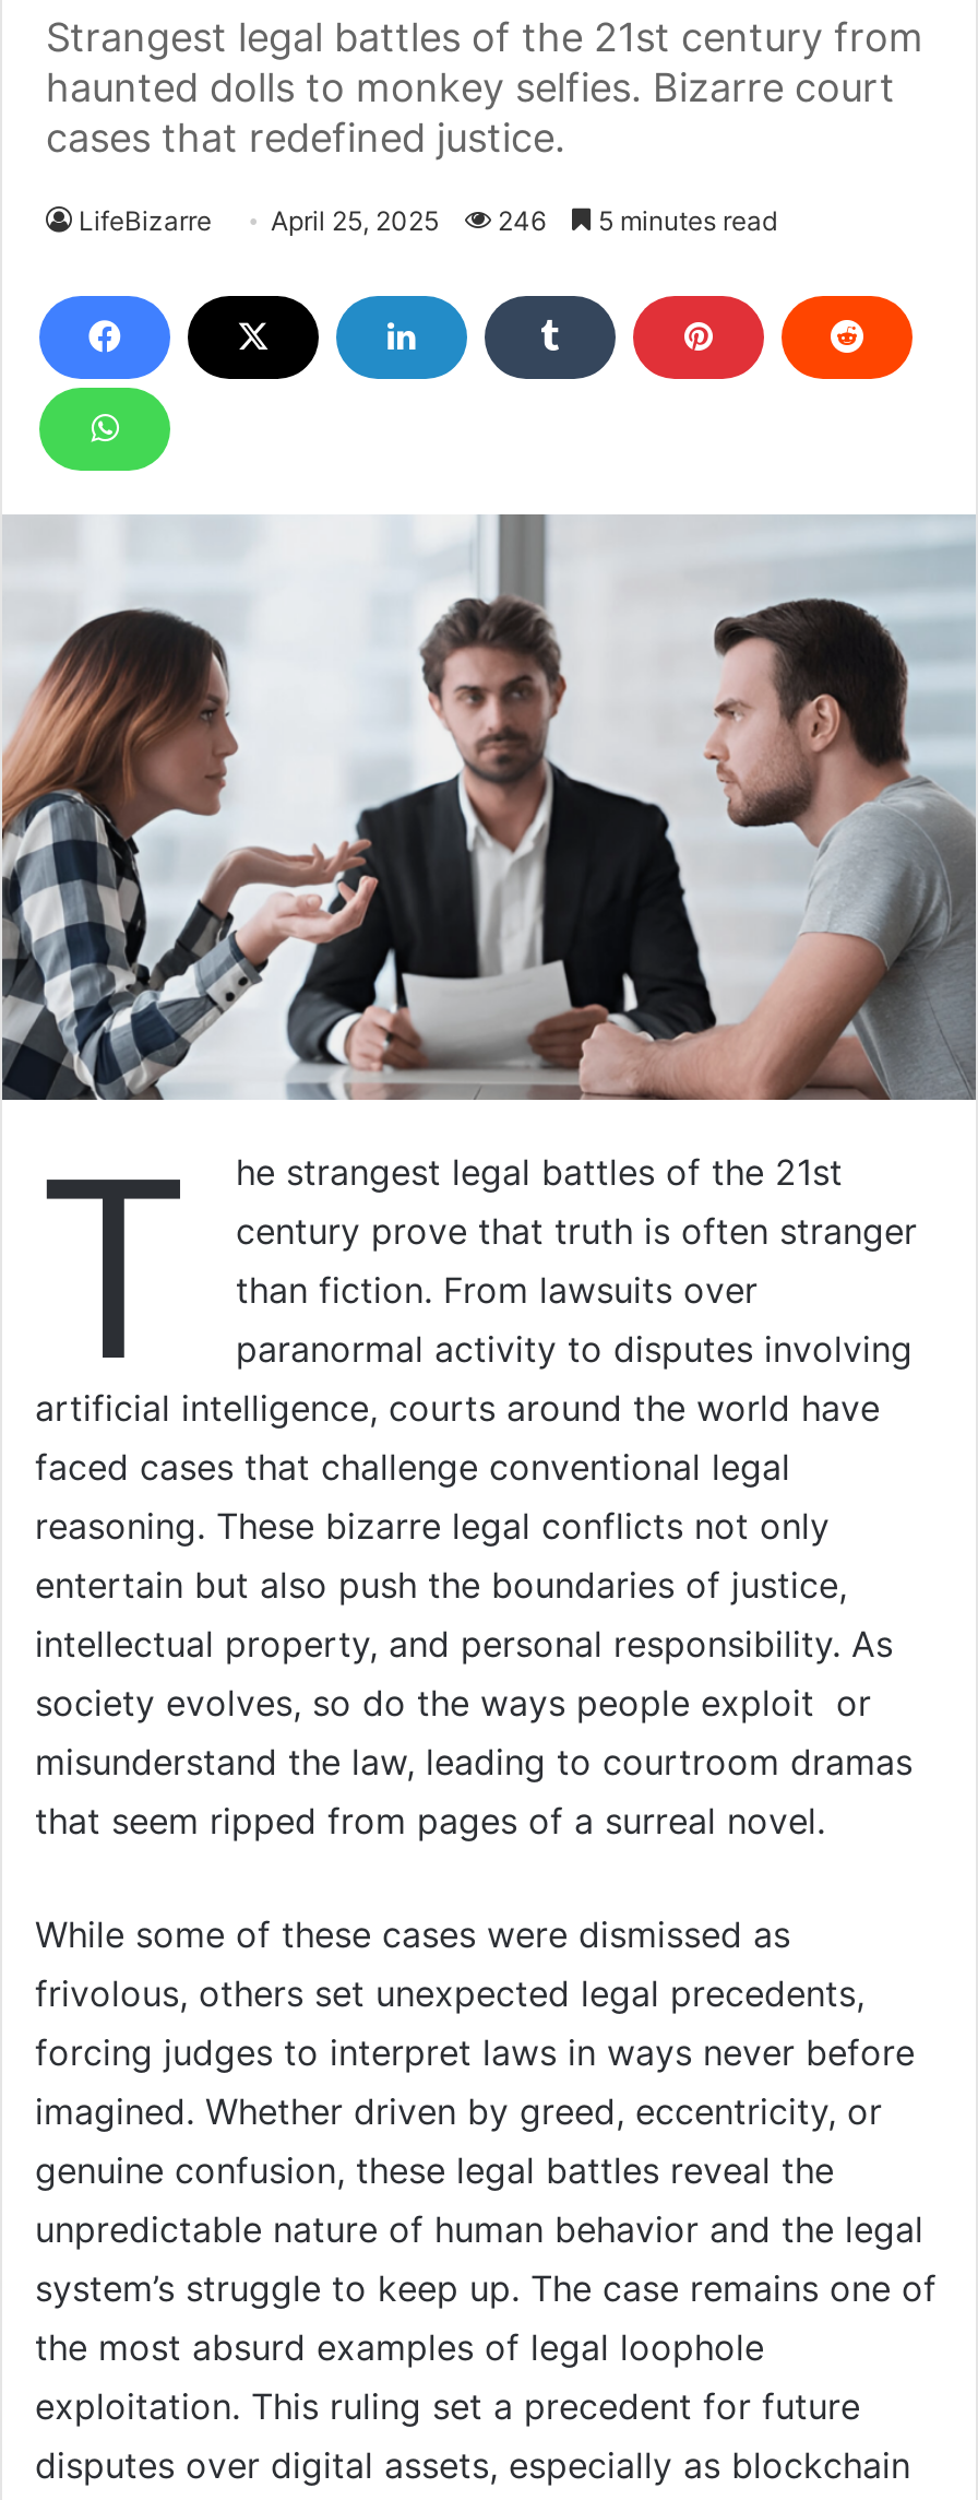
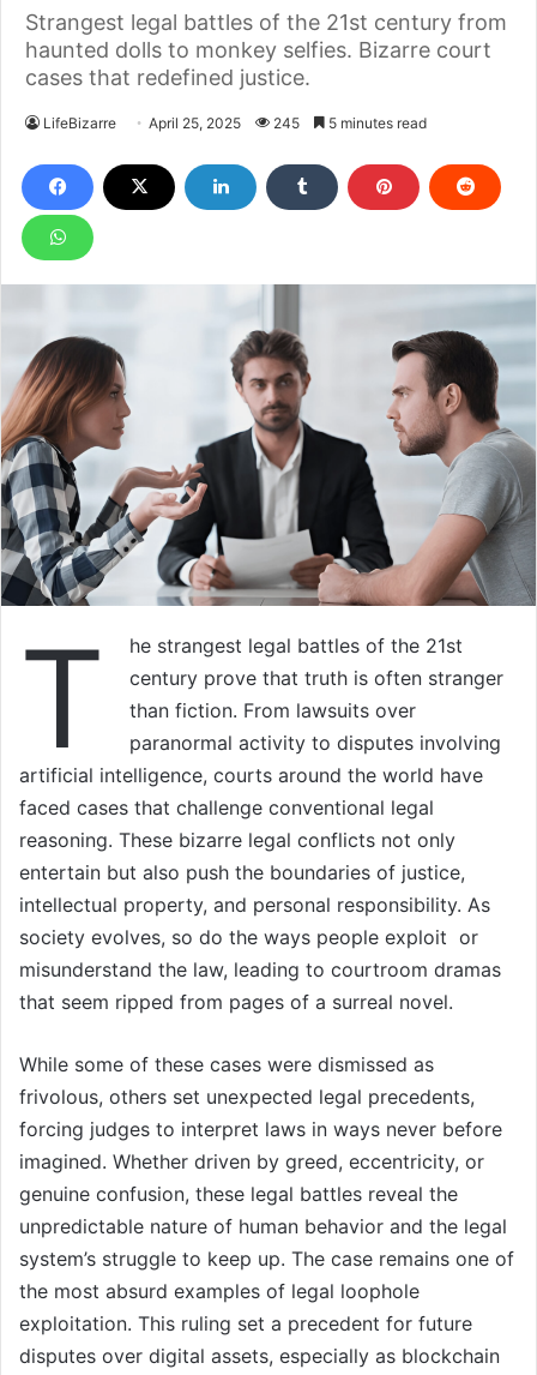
[79,204,777,236] LifeBizarre April 25, 2025 246 5 minutes read -> [43,114,427,132] LifeBizarre April 25, 2025 245 5 minutes read

